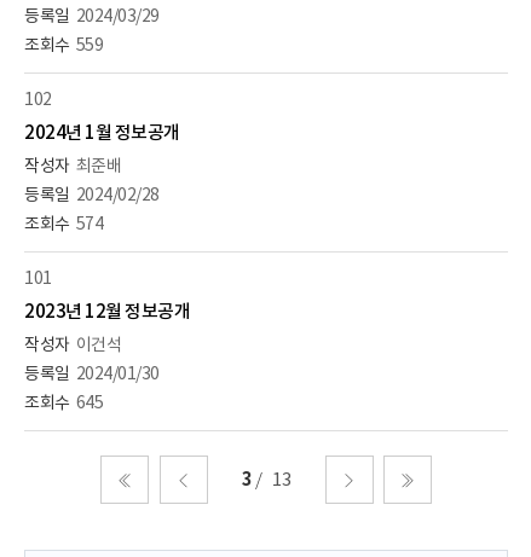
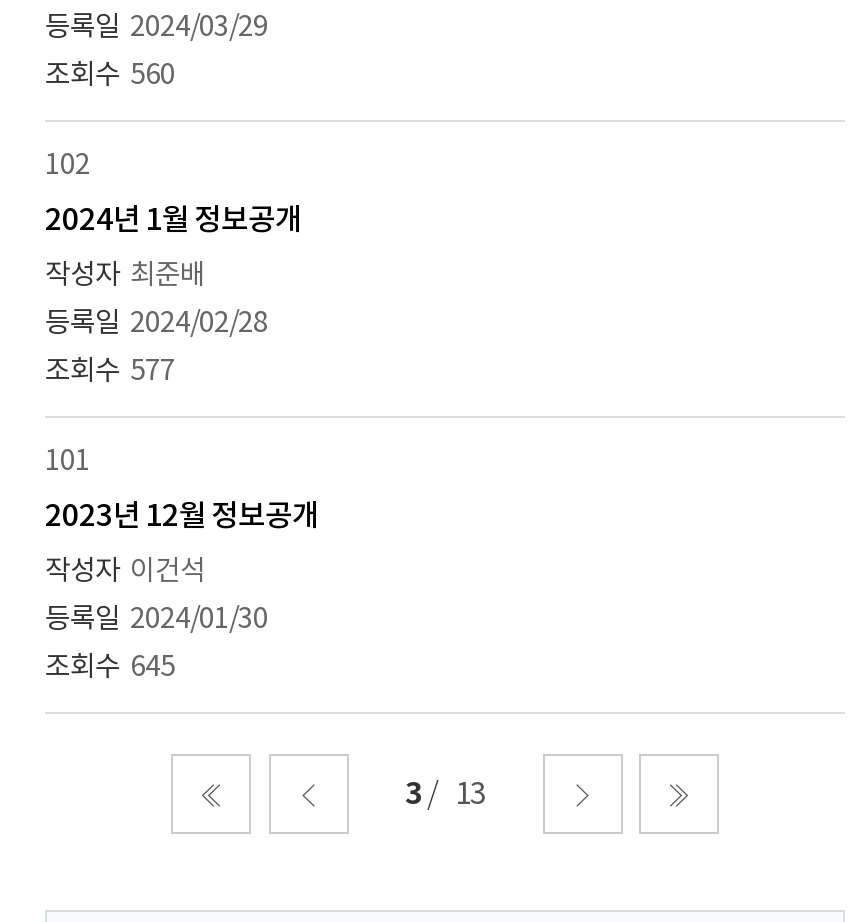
[76,34,103,56] 559 -> [130,56,175,92] 560
[76,213,103,234] 574 -> [130,352,175,388] 577

